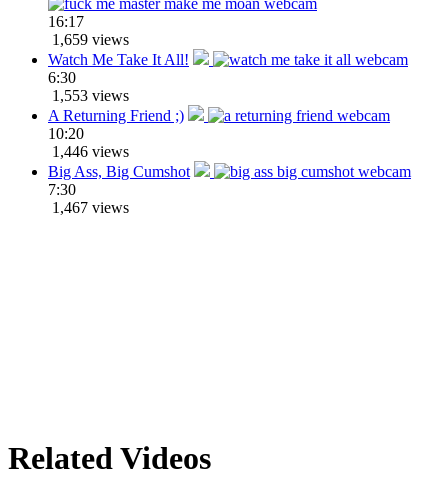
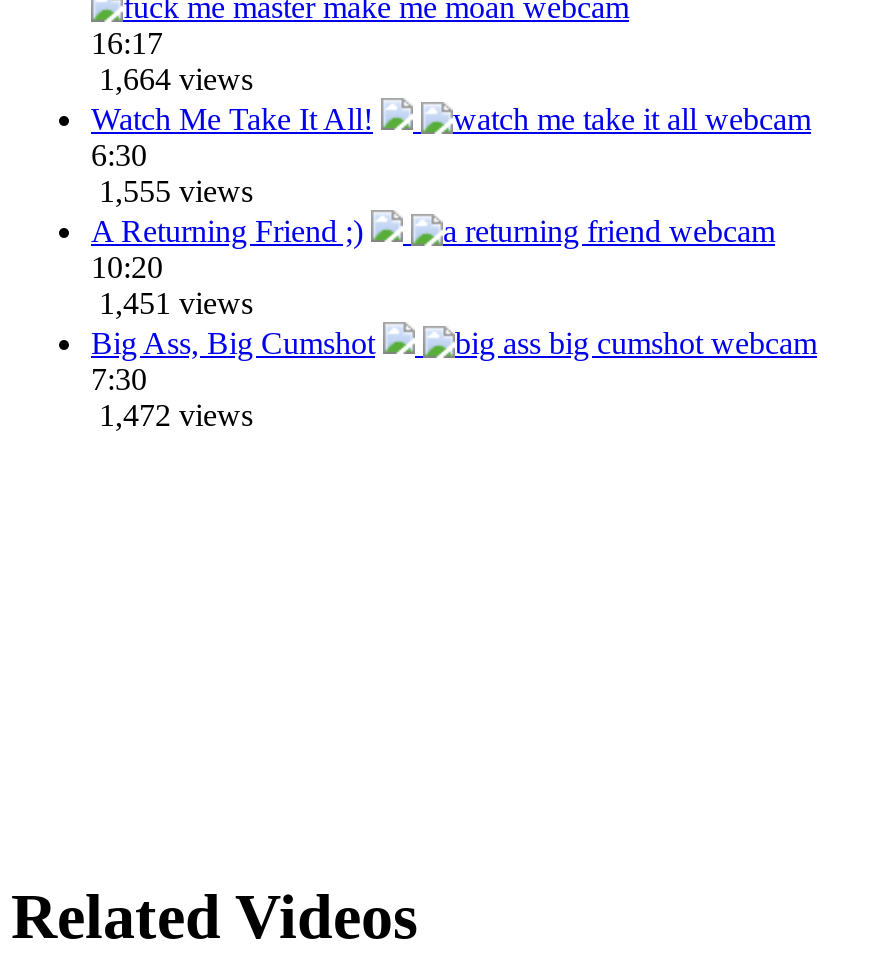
[48,31,129,48] 1,659 views -> [91,62,253,96] 1,664 views
[48,87,129,104] 1,553 views -> [91,174,253,208] 1,555 views
[48,143,129,160] 1,446 views -> [91,286,253,320] 1,451 views
[48,199,129,216] 1,467 views -> [91,398,253,432] 1,472 views

